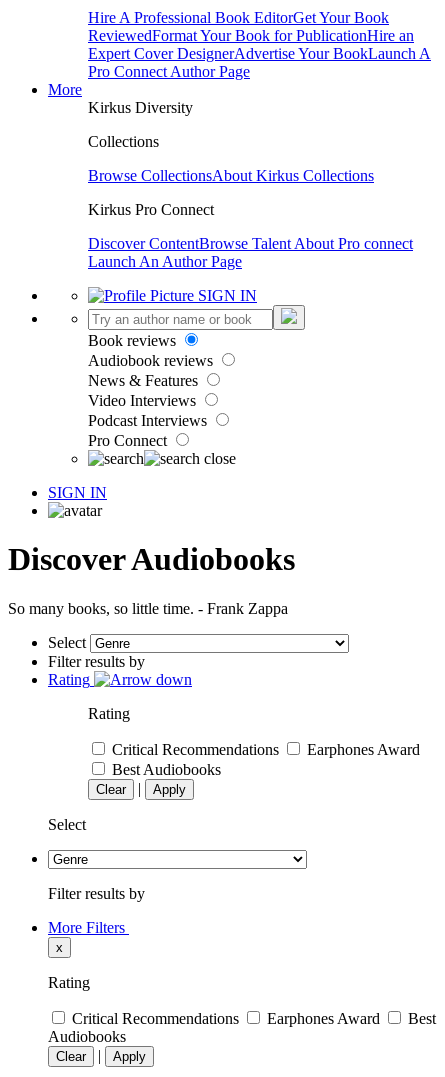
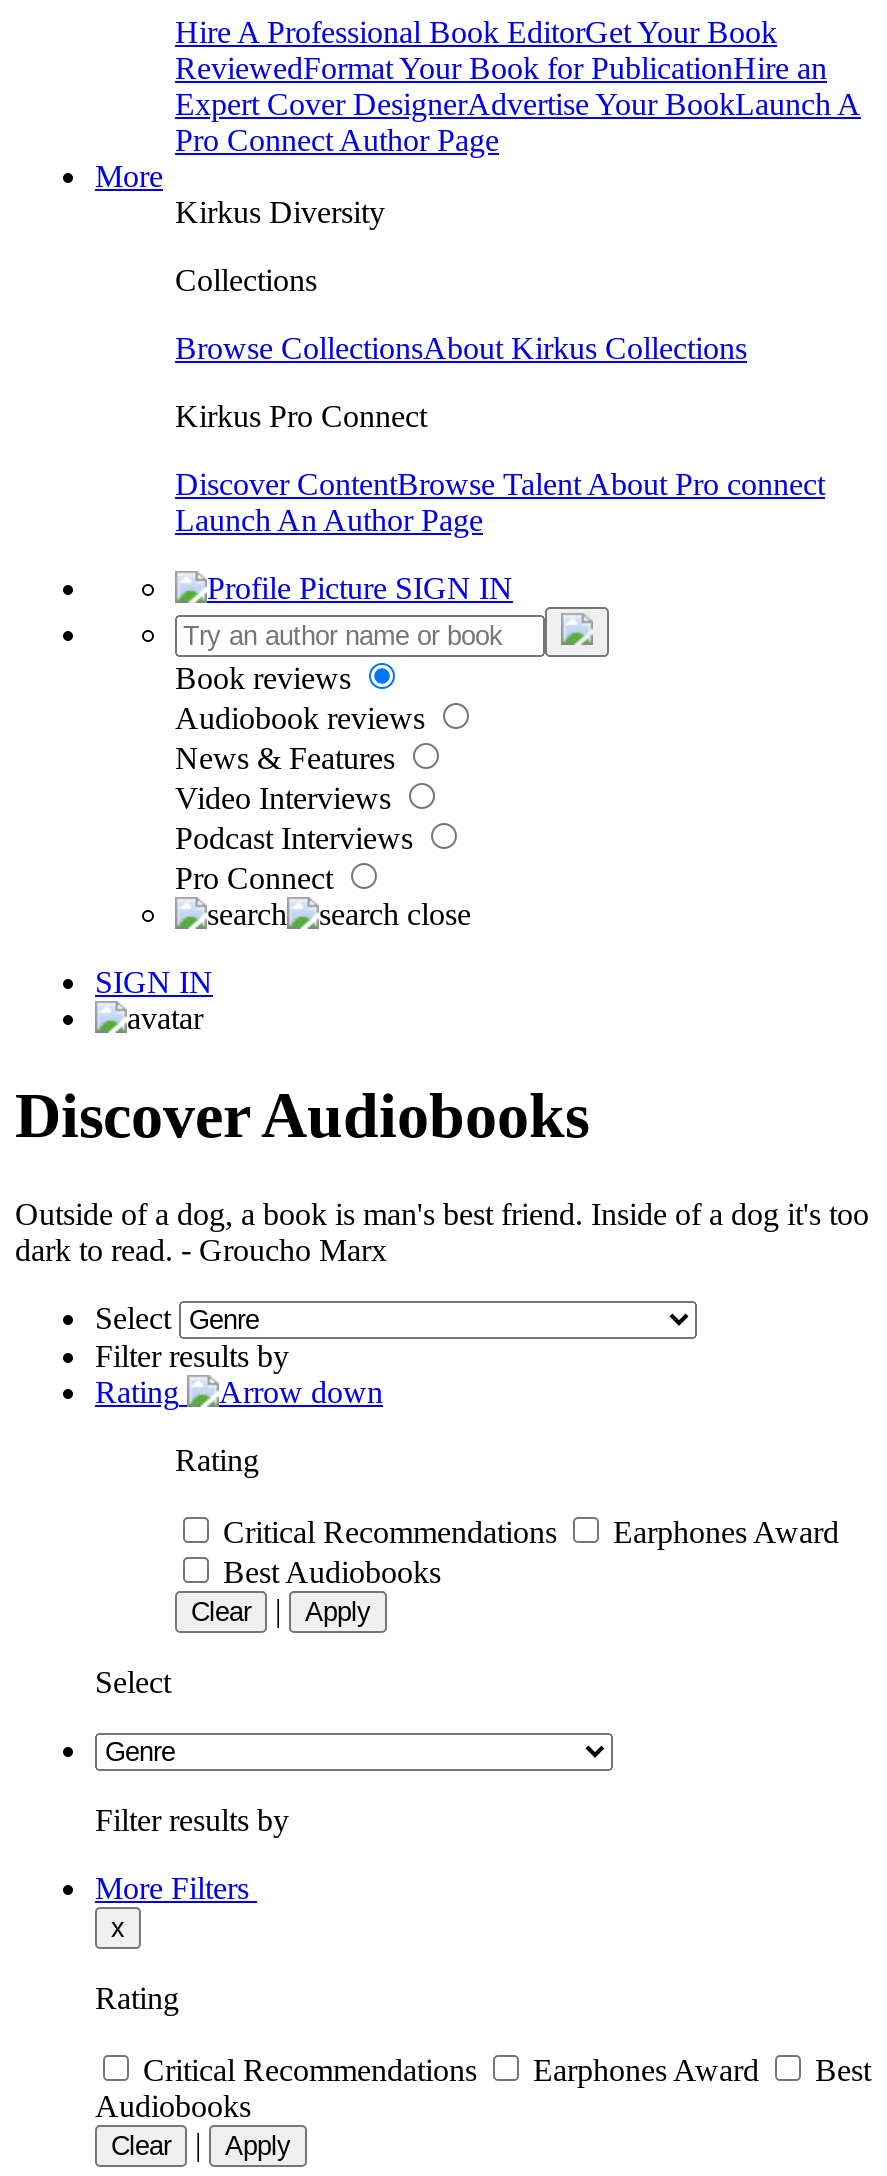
[8,600,288,617] So many books, so little time. - Frank Zappa -> [15,1197,869,1267] Outside of a dog, a book is man's best friend. Inside of a dog it's too | dark to read. - Groucho Marx

